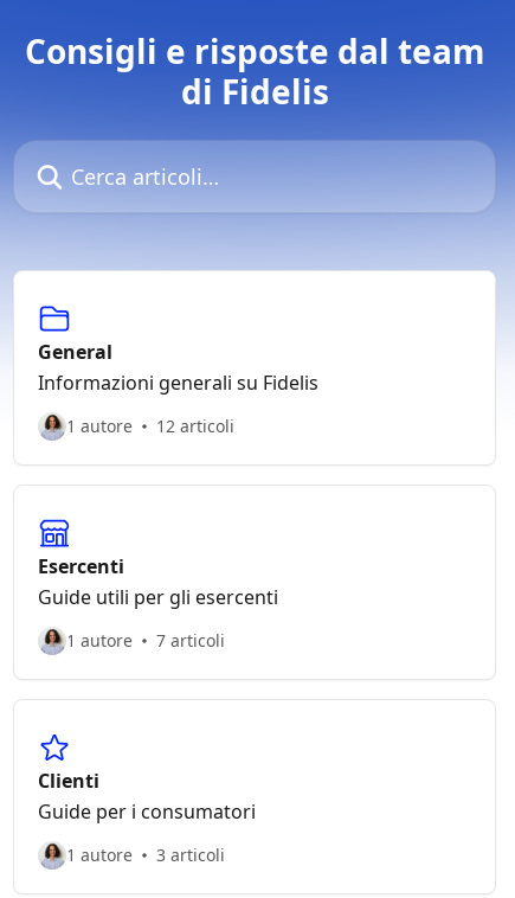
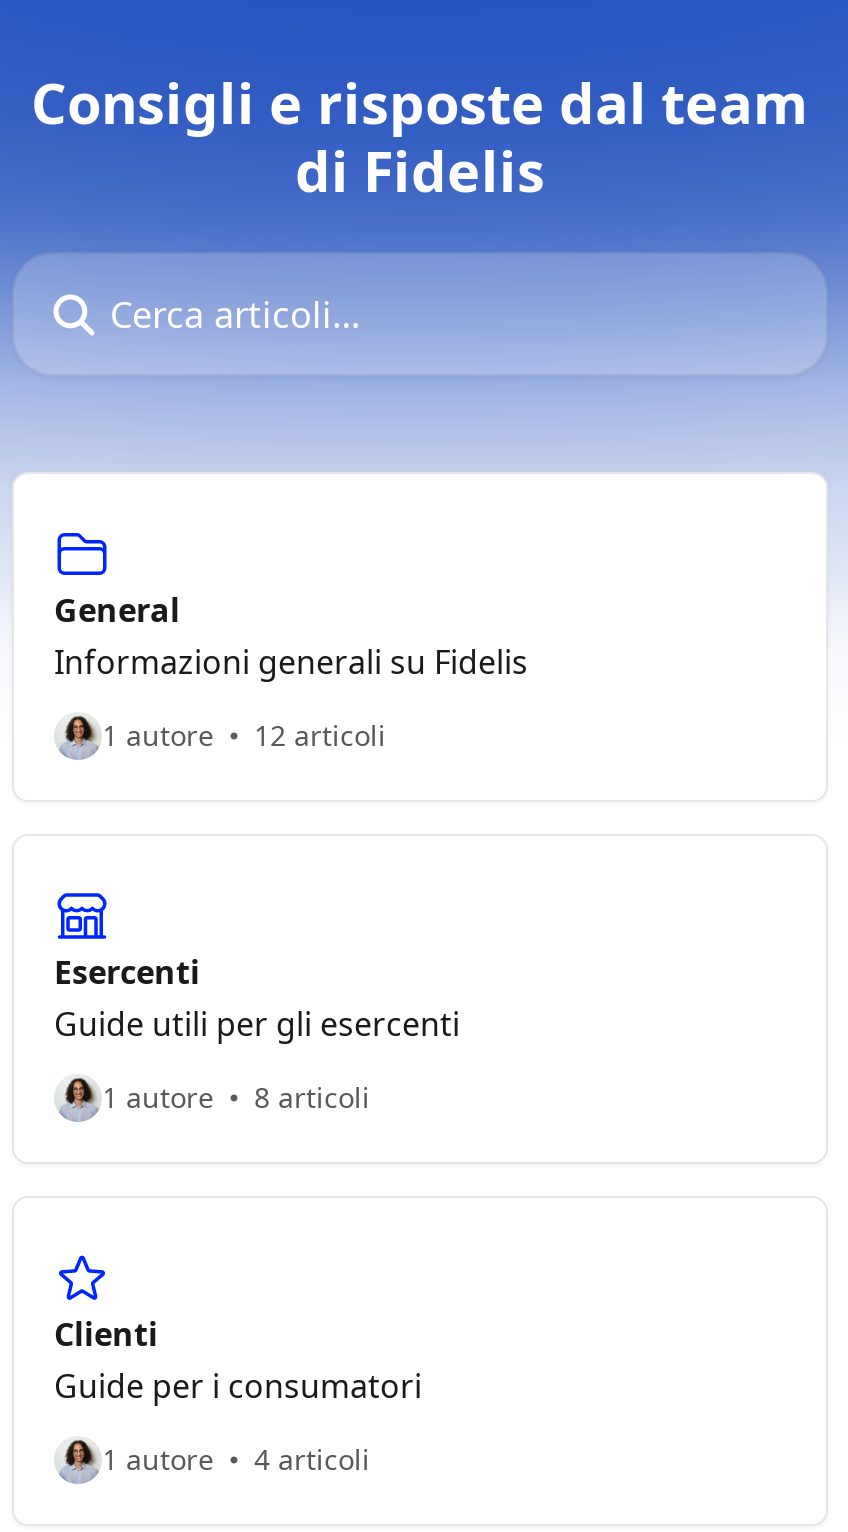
[66,629,225,652] 1 autore 7 articoli -> [102,1078,370,1116] 1 autore 8 articoli
[66,844,225,866] 1 autore 3 articoli -> [102,1440,370,1478] 1 autore 4 articoli

